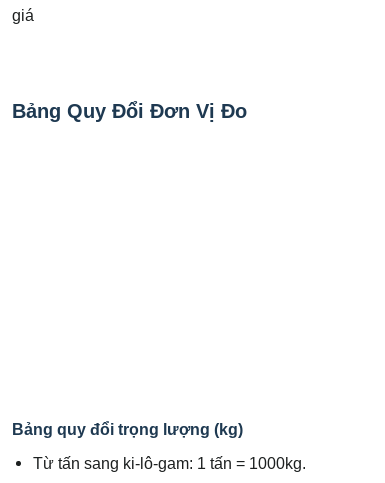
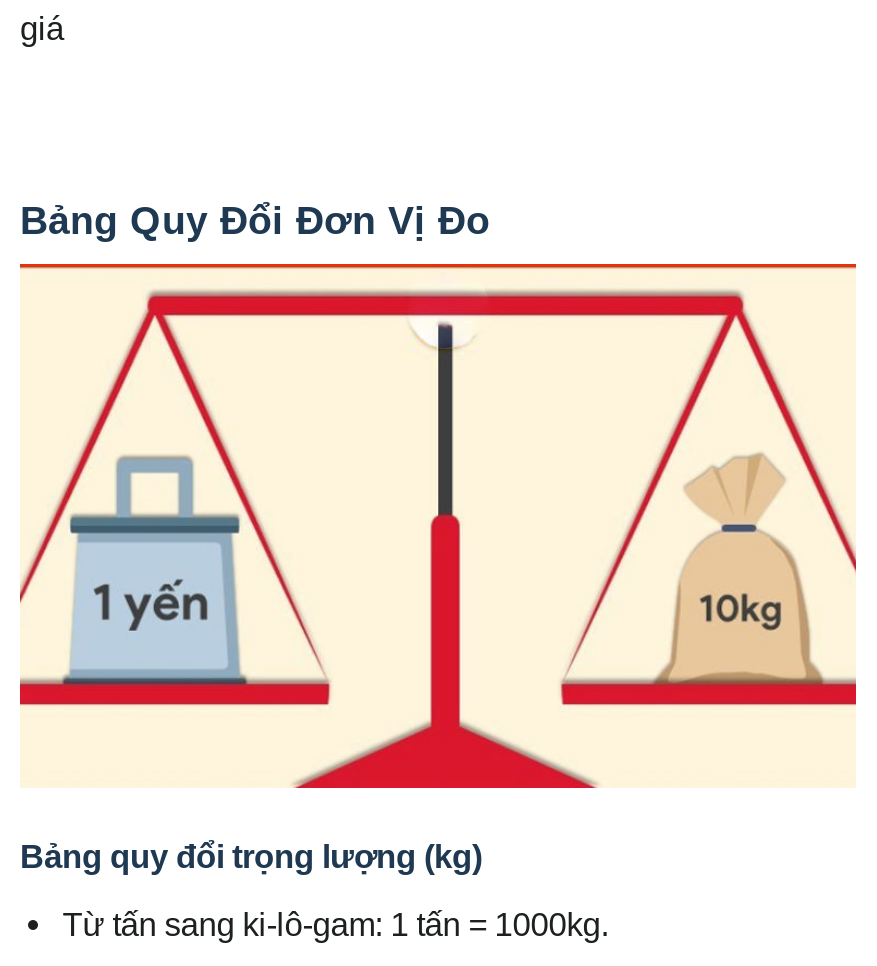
none -> [18,262,858,790] [image]

